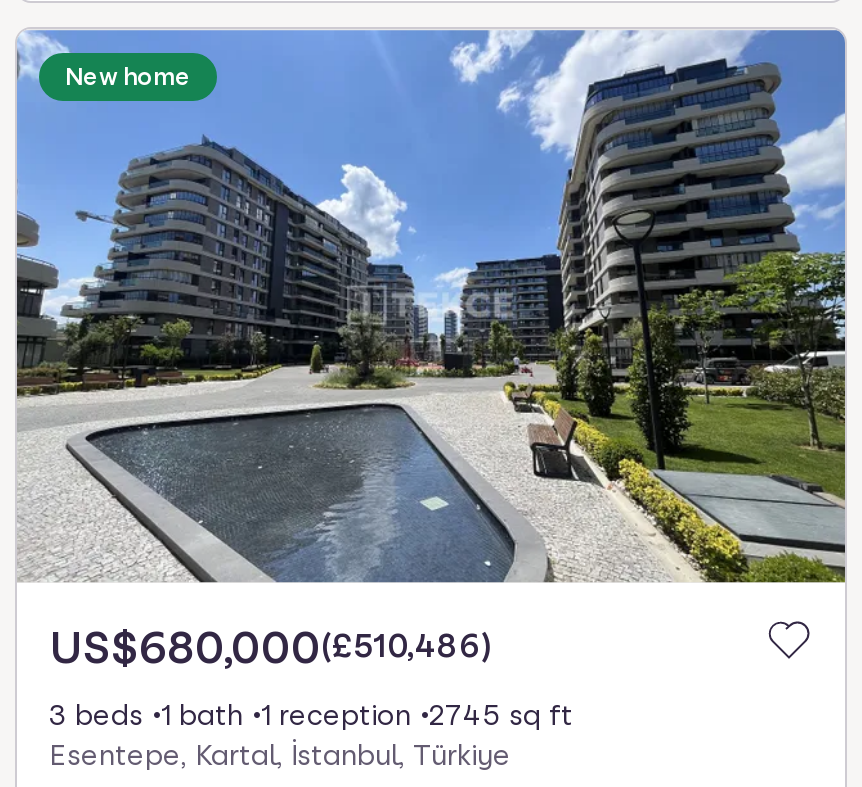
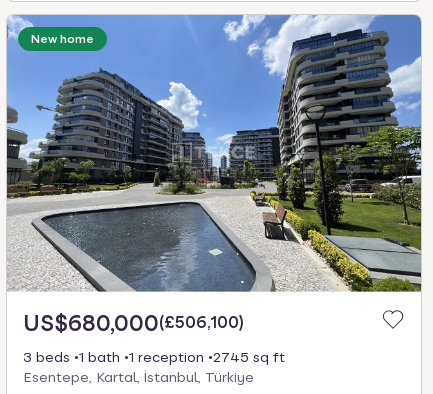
[49,620,491,672] US$680,000(£510,486) -> [23,310,244,336] US$680,000(£506,100)

